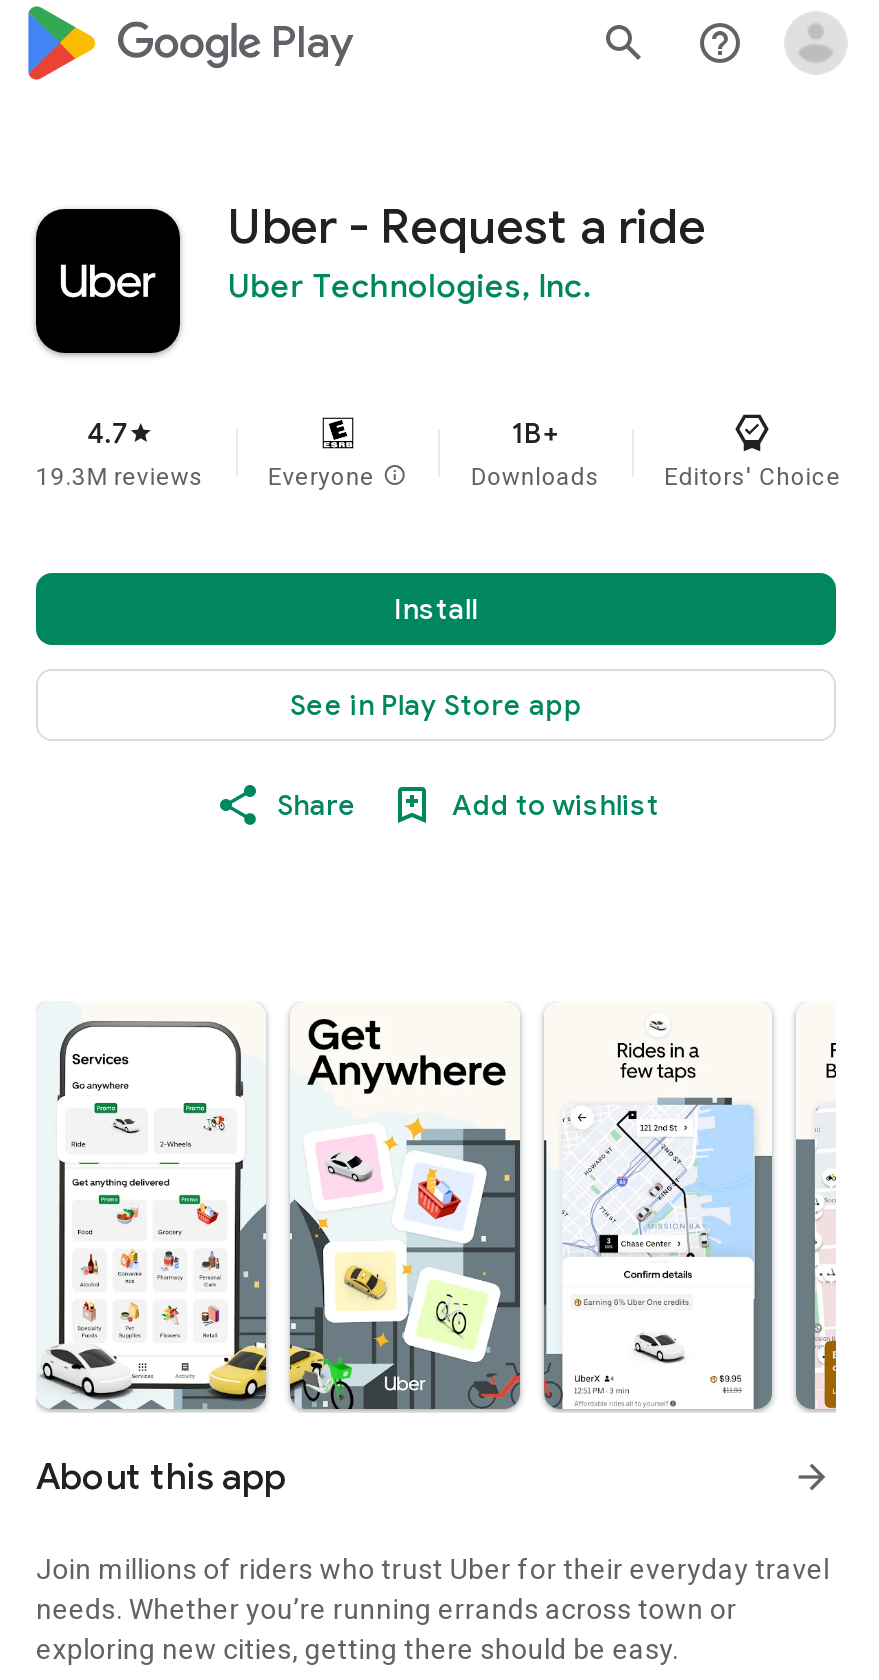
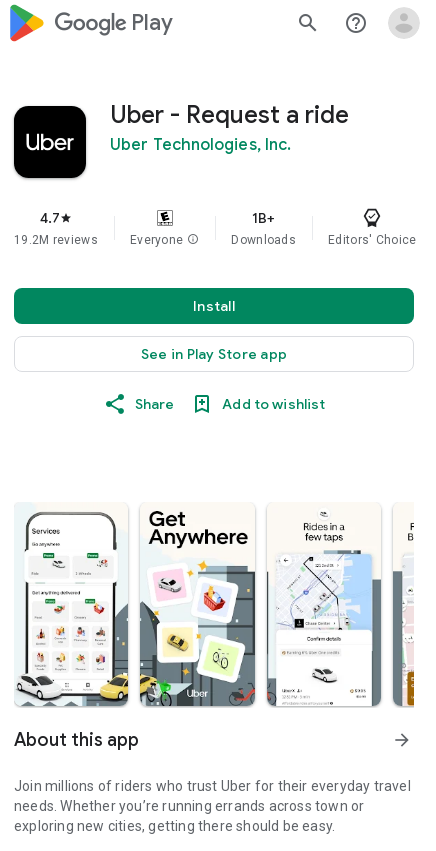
[36,463,204,491] 19.3M reviews -> [14,233,98,247] 19.2M reviews

